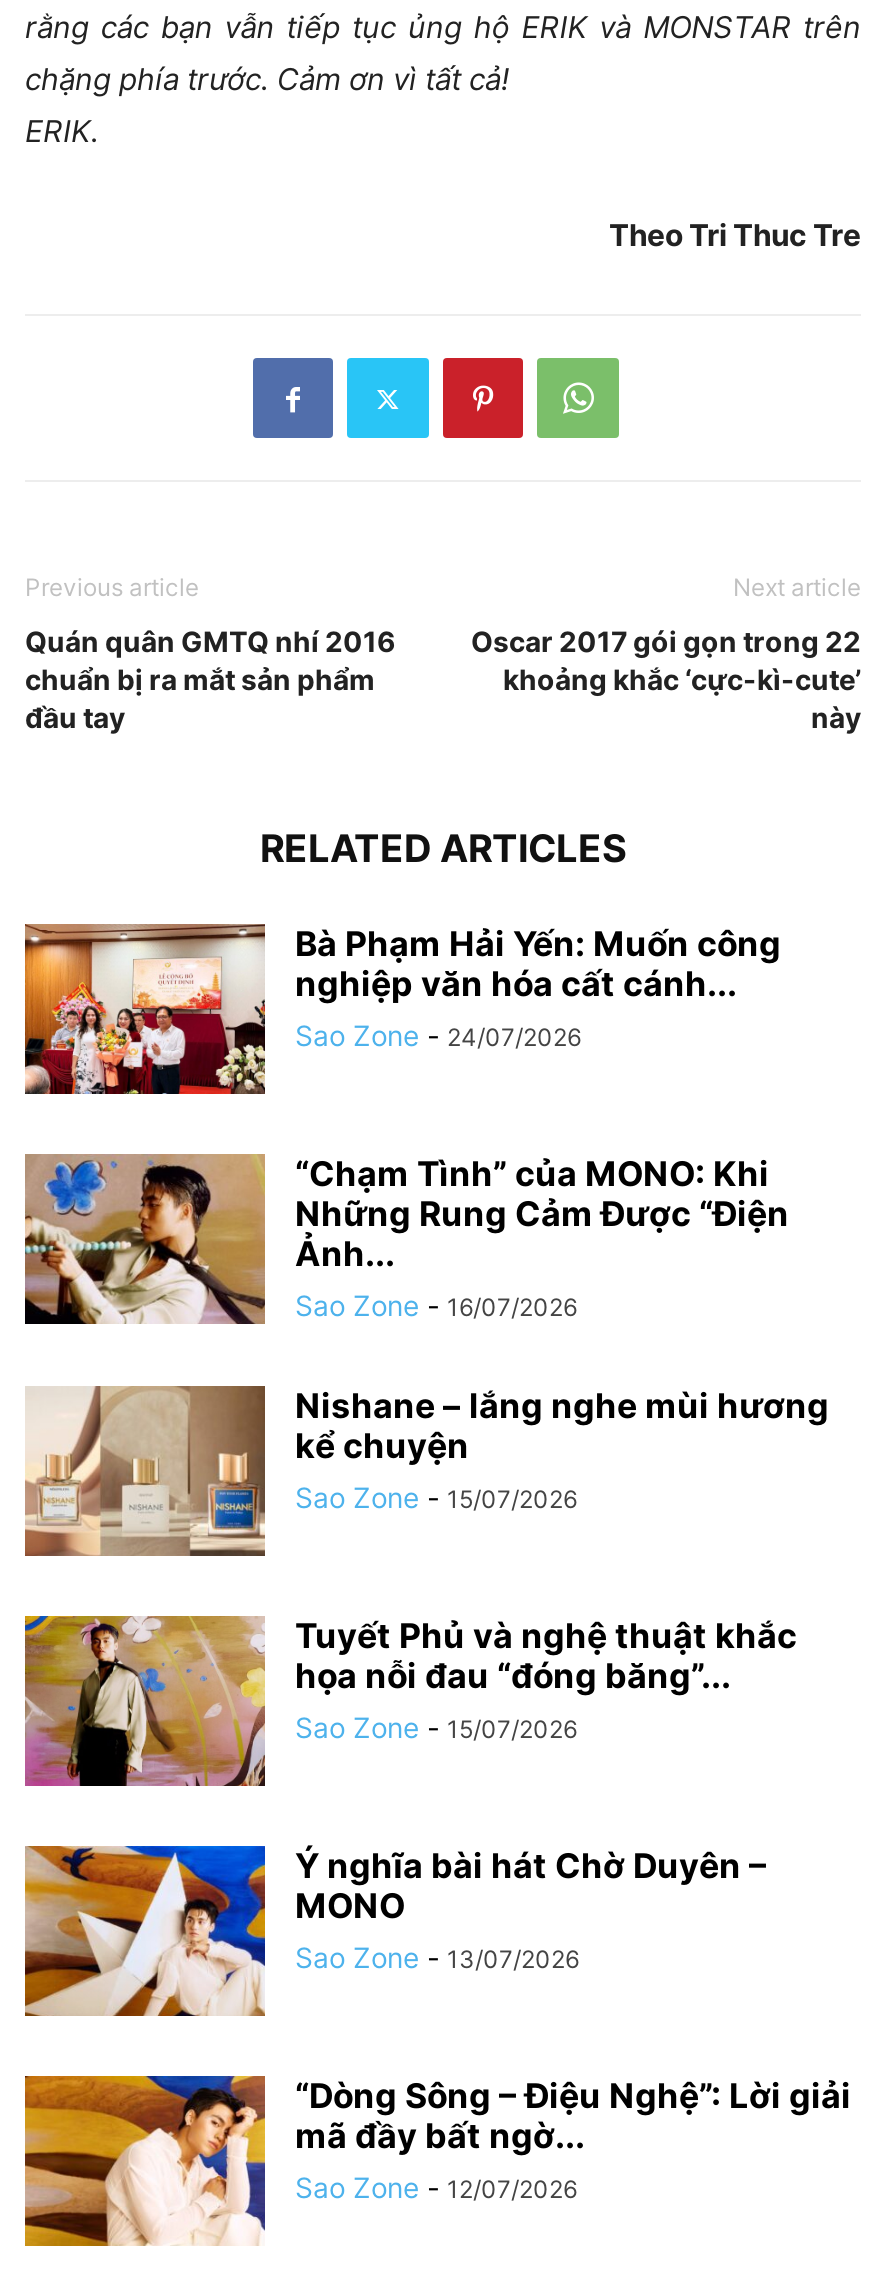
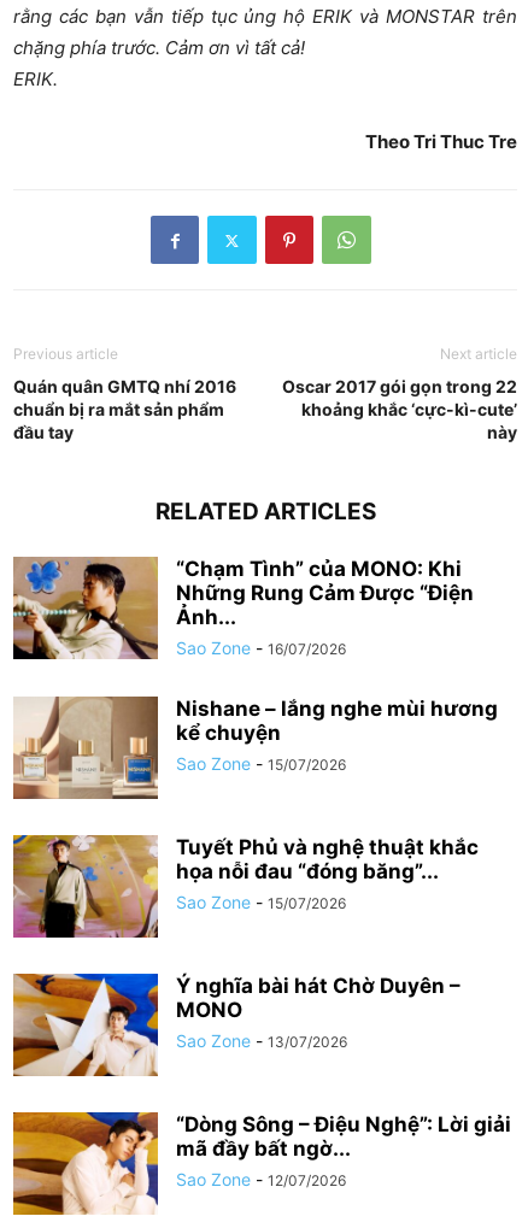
[23,924,781,1096] [image] | Bà Phạm Hải Yến: Muốn công | nghiệp văn hóa cất cánh... | Sao Zone - 24/07/2026 -> none

